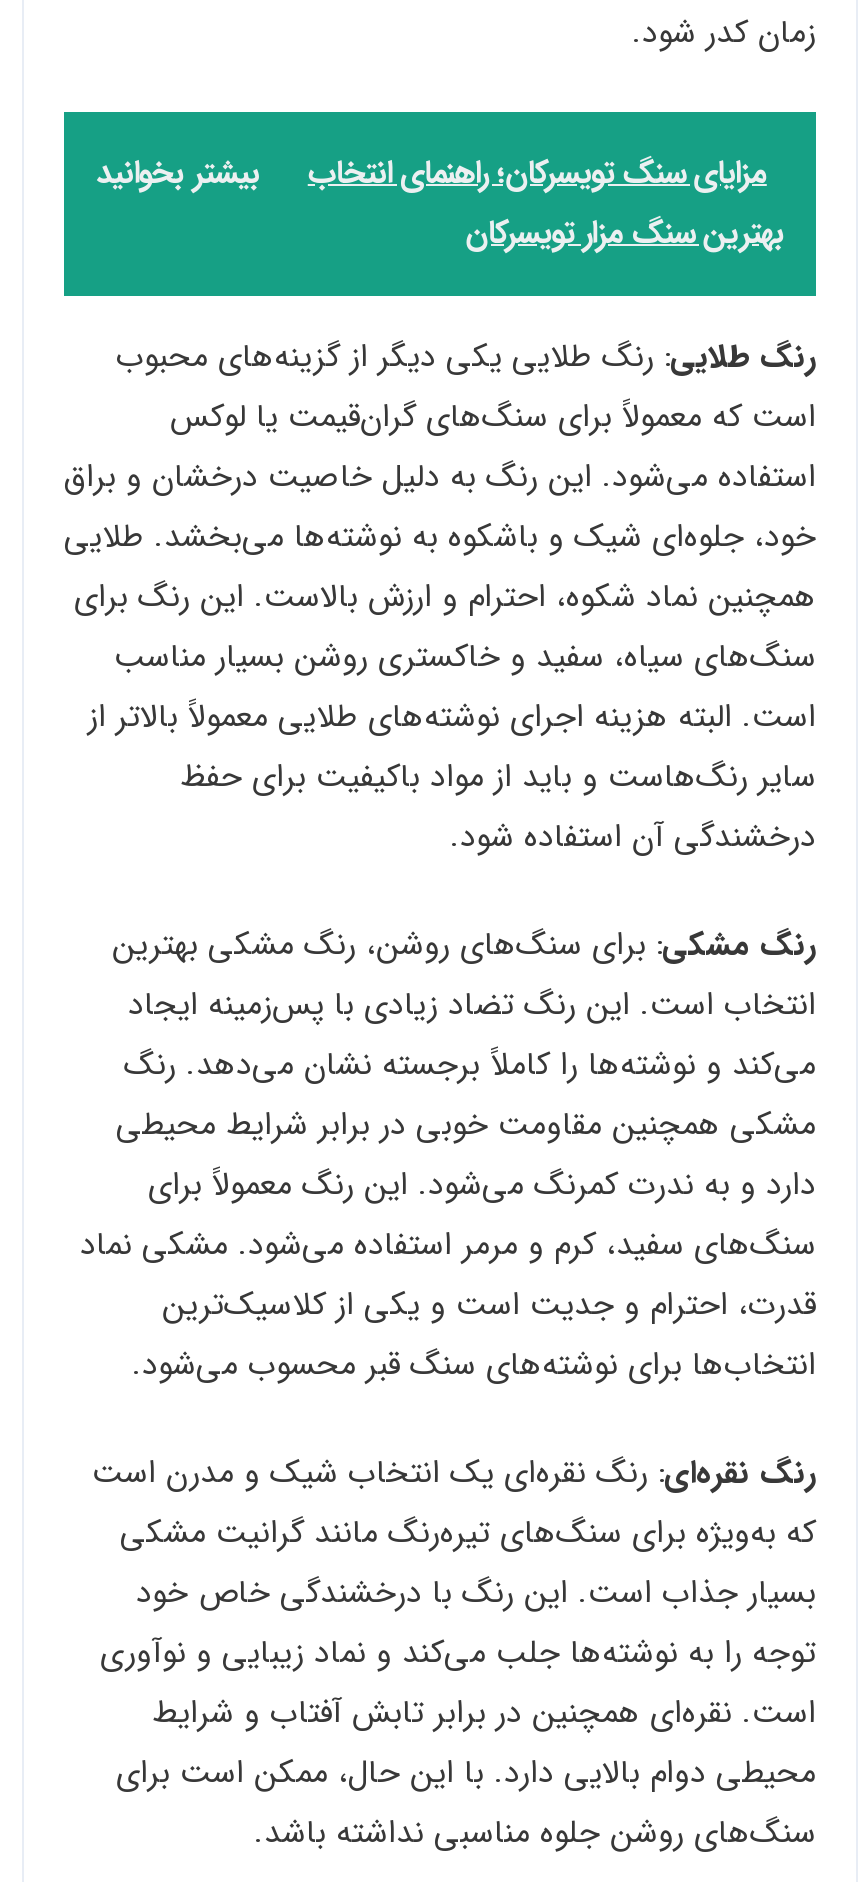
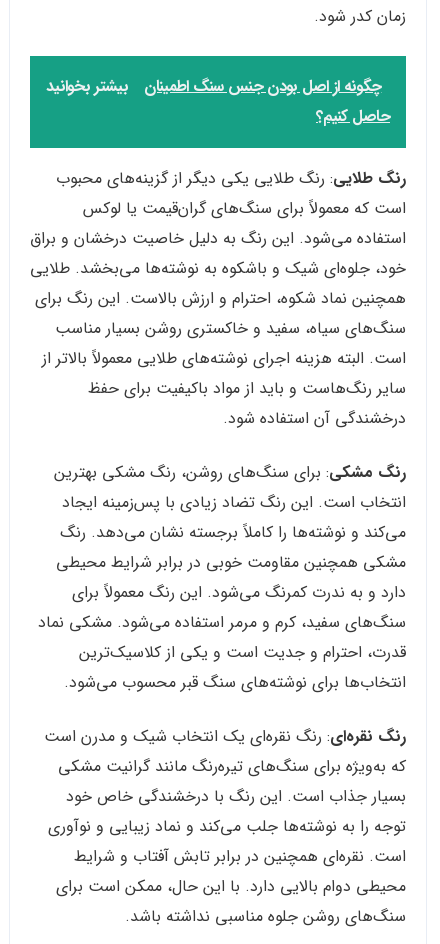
[308,148,784,258] مزایای سنگ تویسرکان؛ راهنمای انتخاب | بهترین سنگ مزار تویسرکان -> [144,74,390,129] چگونه از اصل بودن جنس سنگ اطمینان | حاصل کنیم؟

